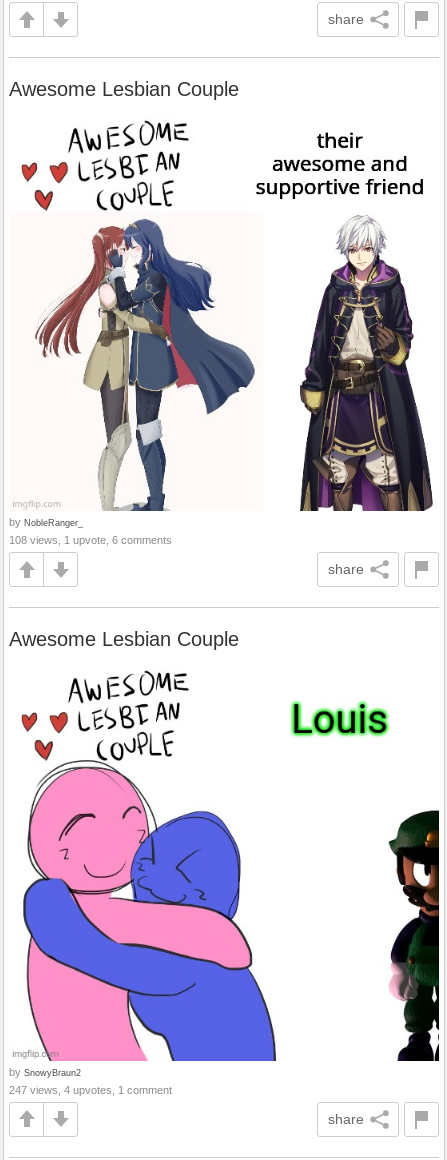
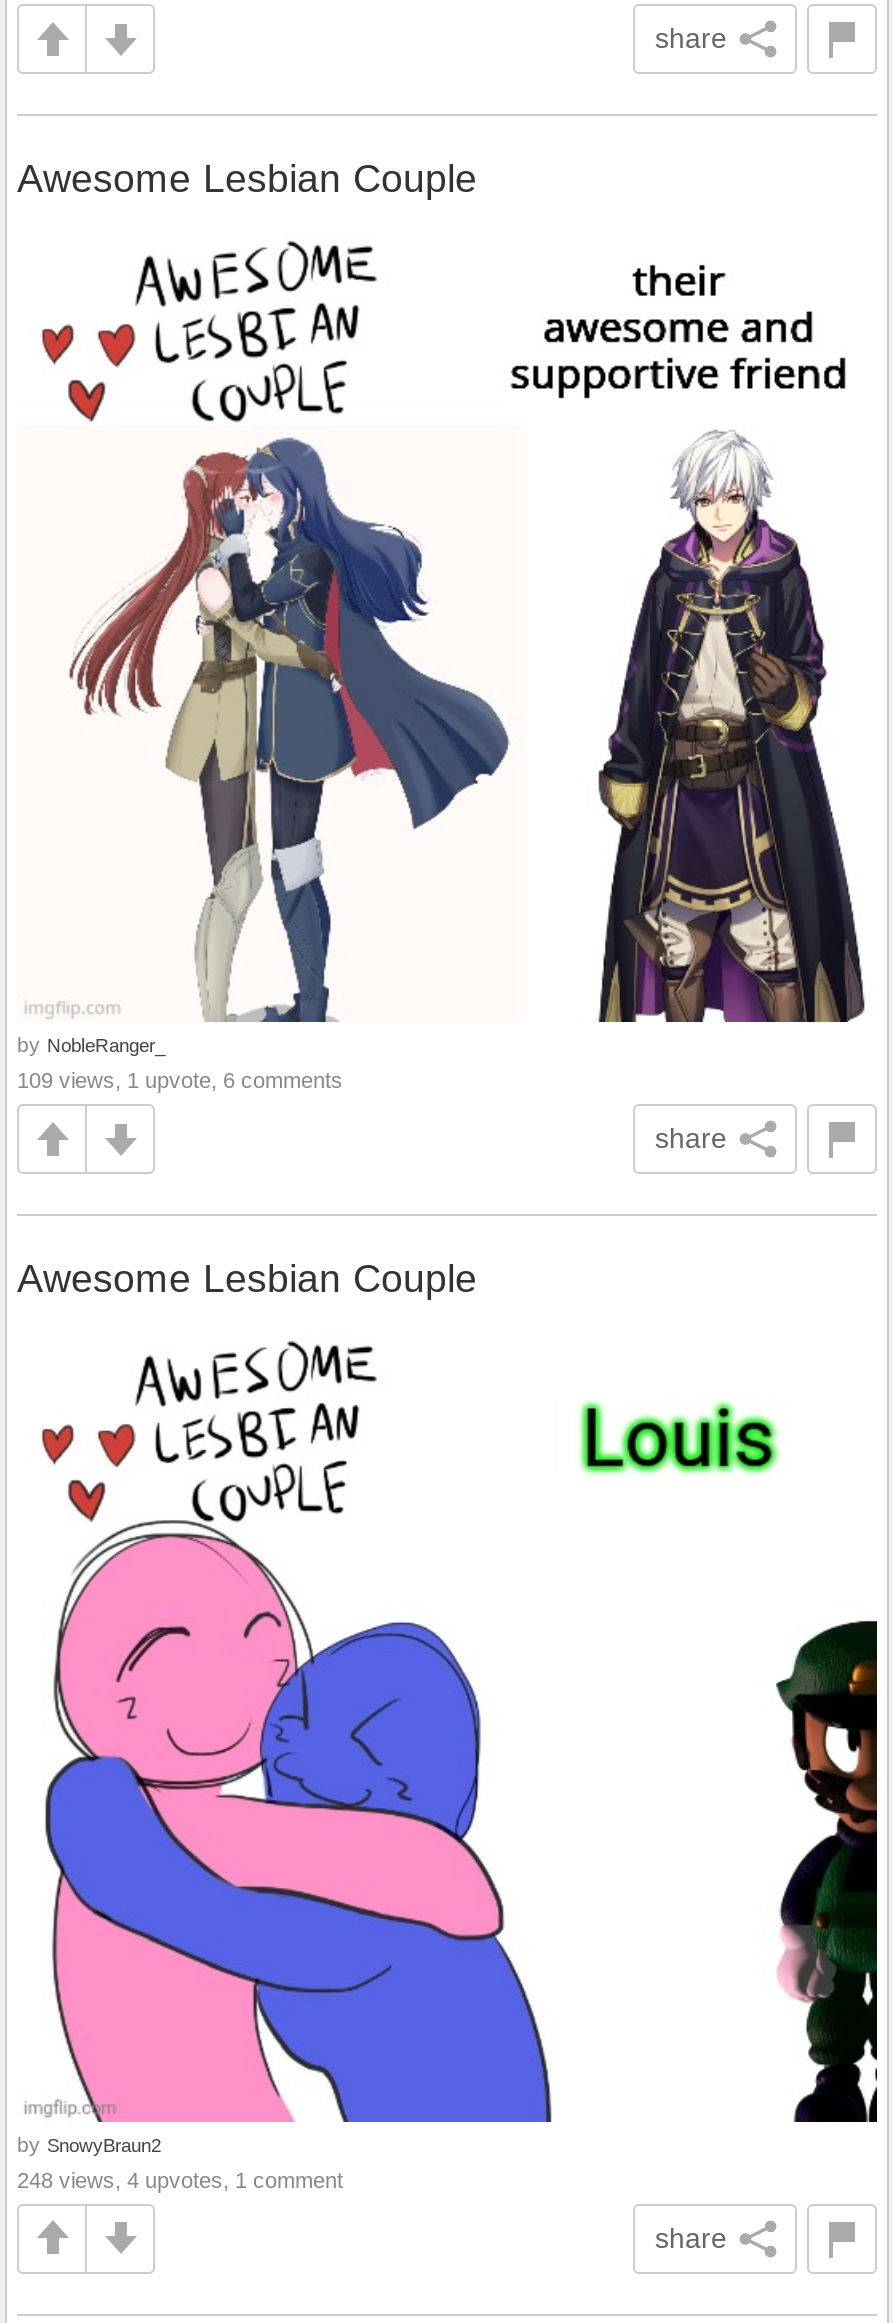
[9,534,172,546] 108 views, 1 upvote, 6 comments -> [17,1068,343,1092] 109 views, 1 upvote, 6 comments
[9,1084,172,1096] 247 views, 4 upvotes, 1 comment -> [17,2168,343,2192] 248 views, 4 upvotes, 1 comment

